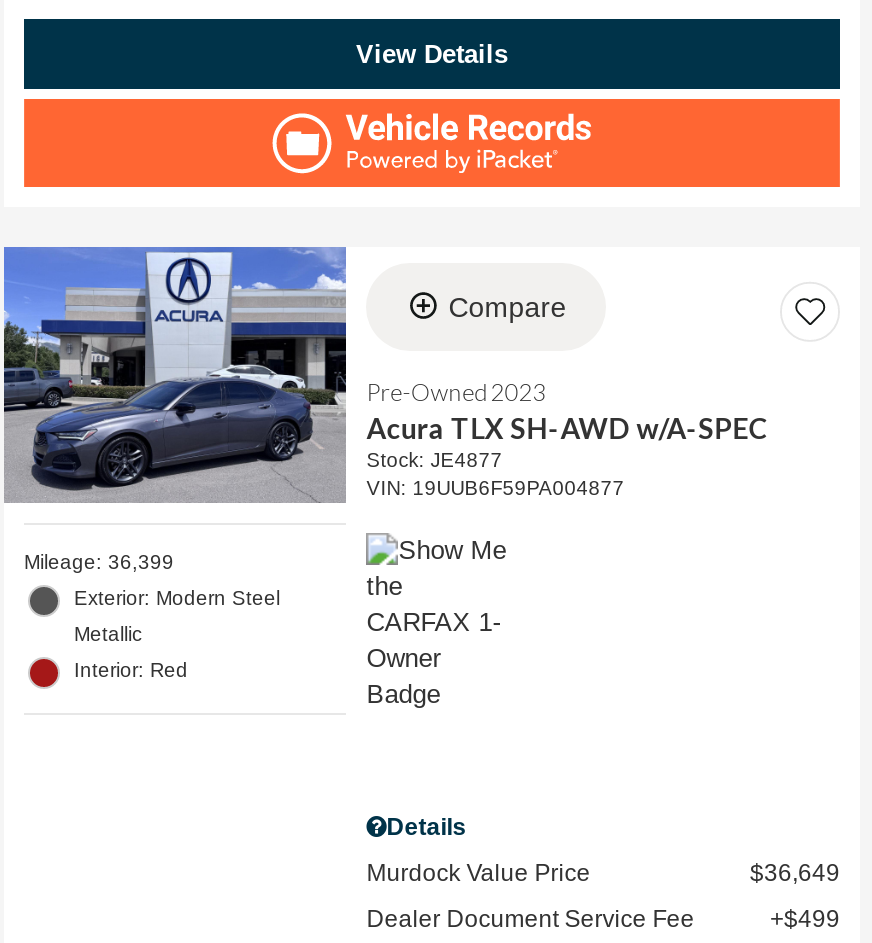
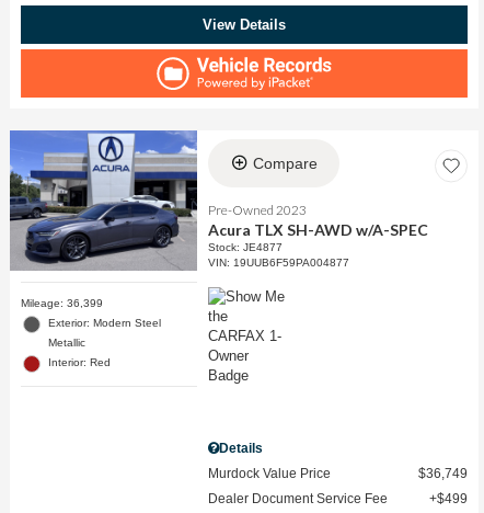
[750,859,840,887] $36,649 -> [418,466,468,481] $36,749

